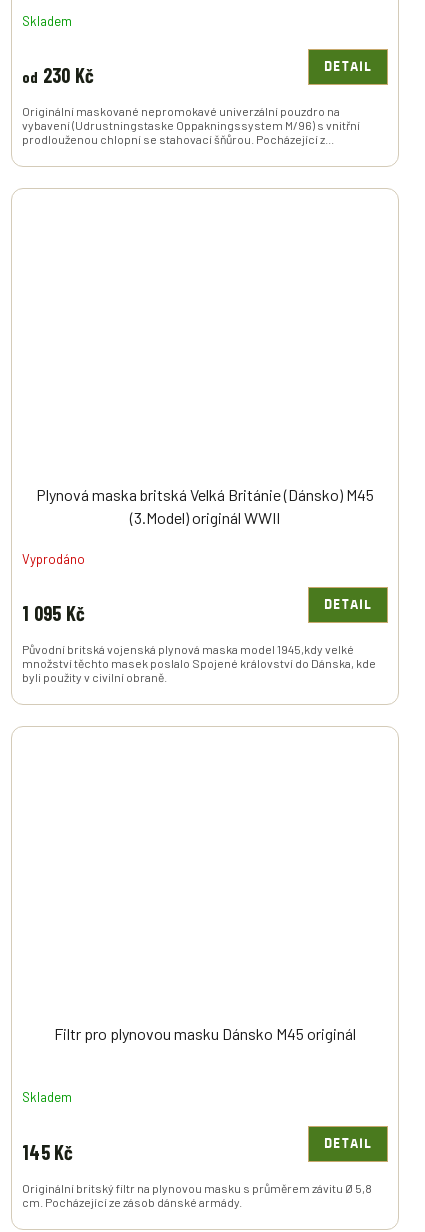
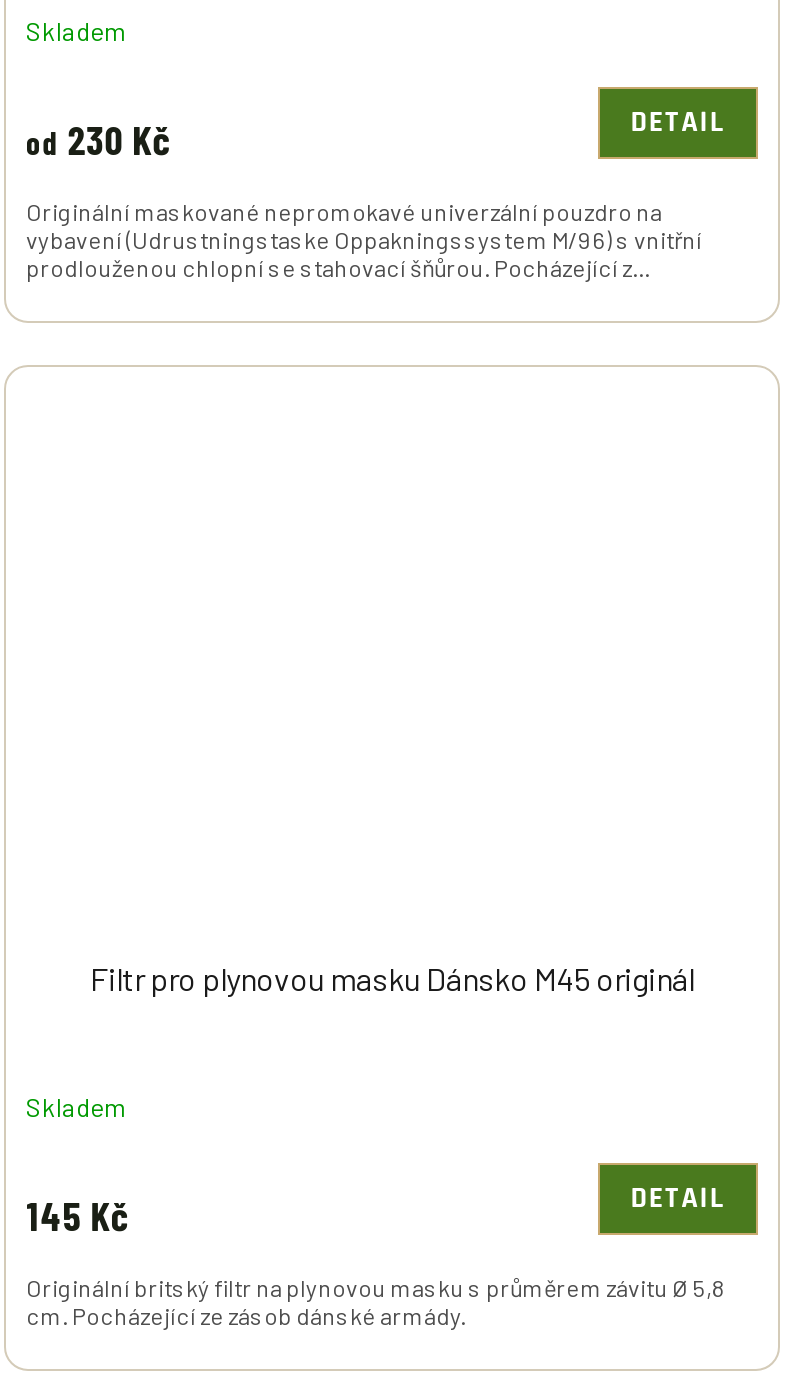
[22,485,376,684] Plynová maska britská Velká Británie (Dánsko) M45 | (3.Model) originál WWII | Vyprodáno | 1 095 Kč | DETAIL | Původní britská vojenská plynová maska model 1945,kdy velké | množství těchto masek poslalo Spojené království do Dánska, kde | byli použity v civilní obraně. -> none

